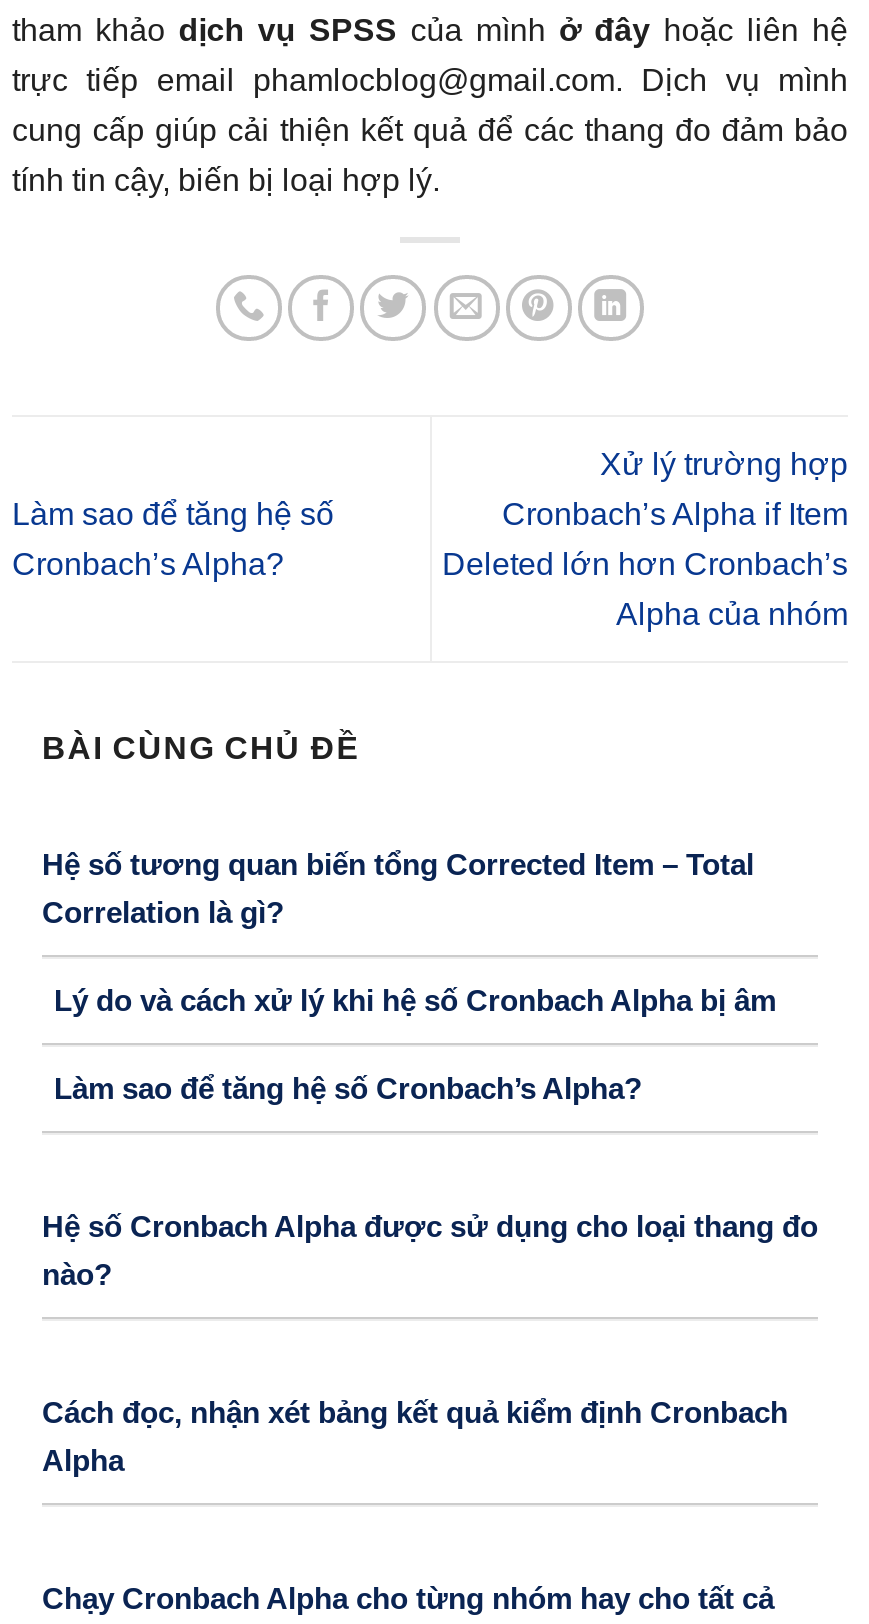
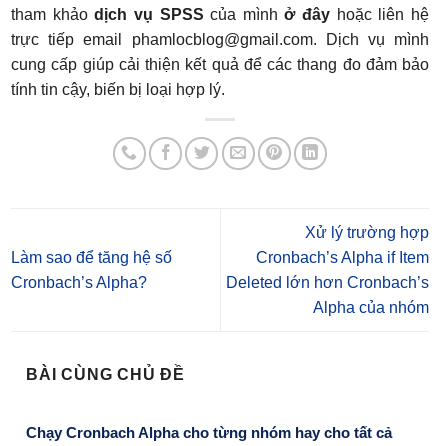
[42,848,776,1106] Hệ số tương quan biến tổng Corrected Item – Total | Correlation là gì? | Lý do và cách xử lý khi hệ số Cronbach Alpha bị âm | Làm sao để tăng hệ số Cronbach’s Alpha? -> none
[42,1210,818,1292] Hệ số Cronbach Alpha được sử dụng cho loại thang đo | nào? -> none
[42,1396,788,1478] Cách đọc, nhận xét bảng kết quả kiểm định Cronbach | Alpha -> none

